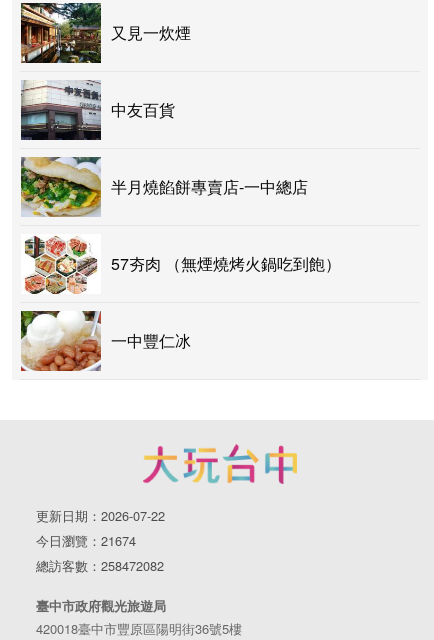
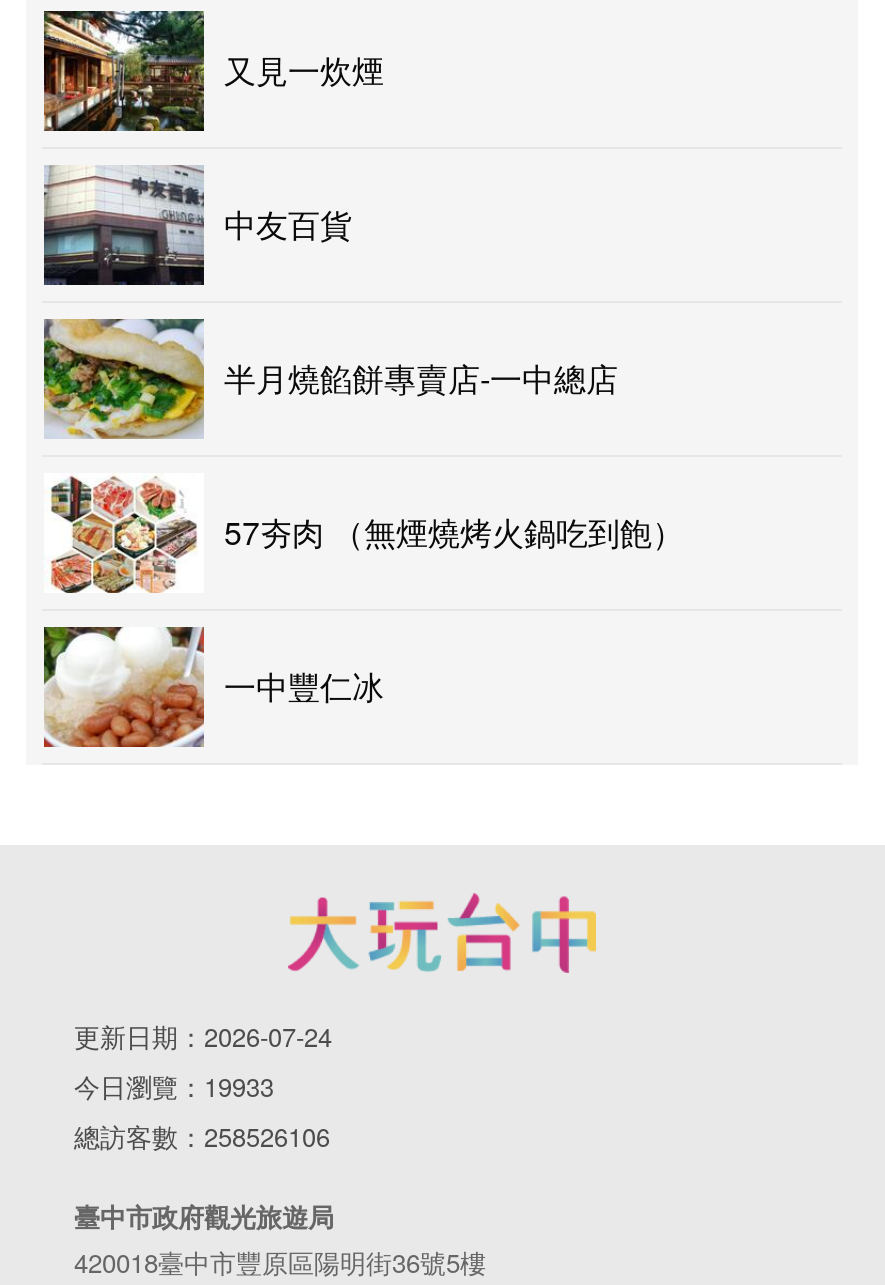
[36,506,165,525] 更新日期：2026-07-22 -> [74,1017,332,1055] 更新日期：2026-07-24
[36,531,136,550] 今日瀏覽：21674 -> [74,1067,274,1105] 今日瀏覽：19933
[36,556,164,575] 總訪客數：258472082 -> [74,1117,330,1155] 總訪客數：258526106

